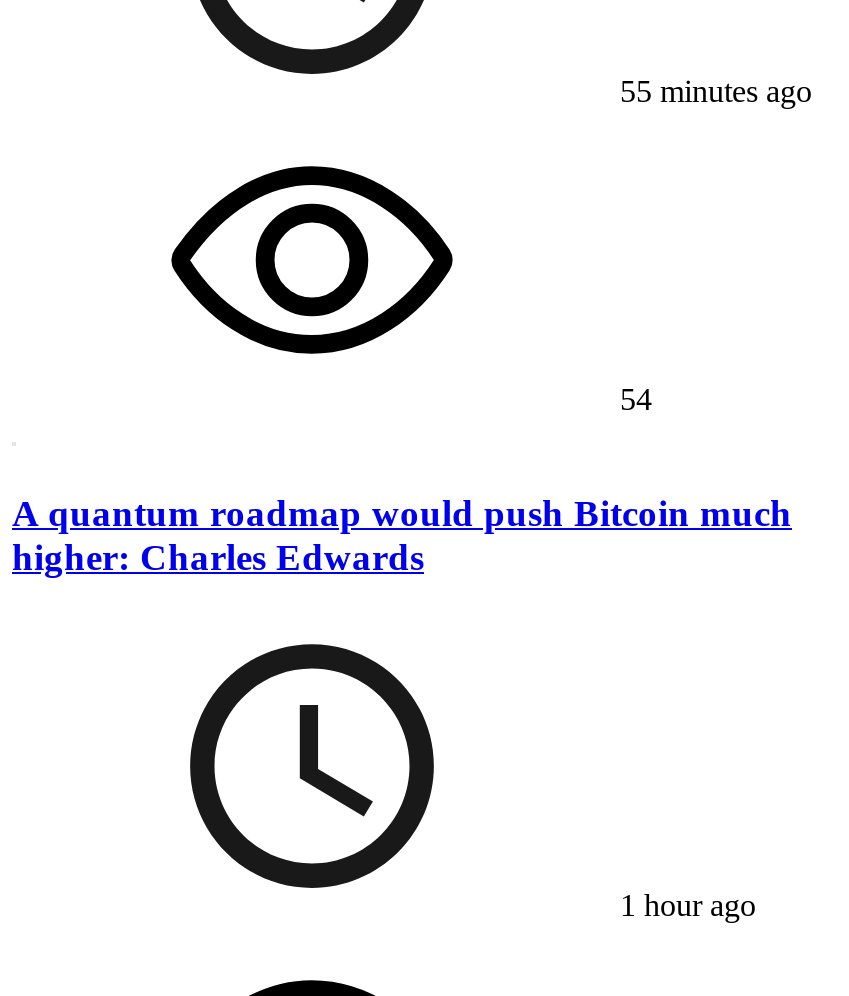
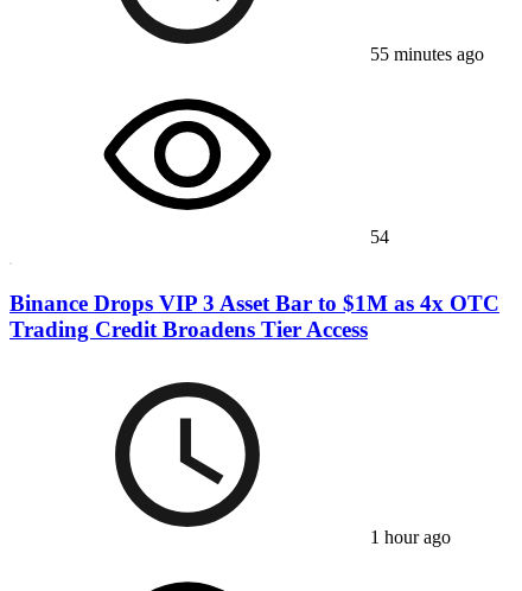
[12,491,792,577] A quantum roadmap would push Bitcoin much | higher: Charles Edwards -> [9,291,499,342] Binance Drops VIP 3 Asset Bar to $1M as 4x OTC | Trading Credit Broadens Tier Access

